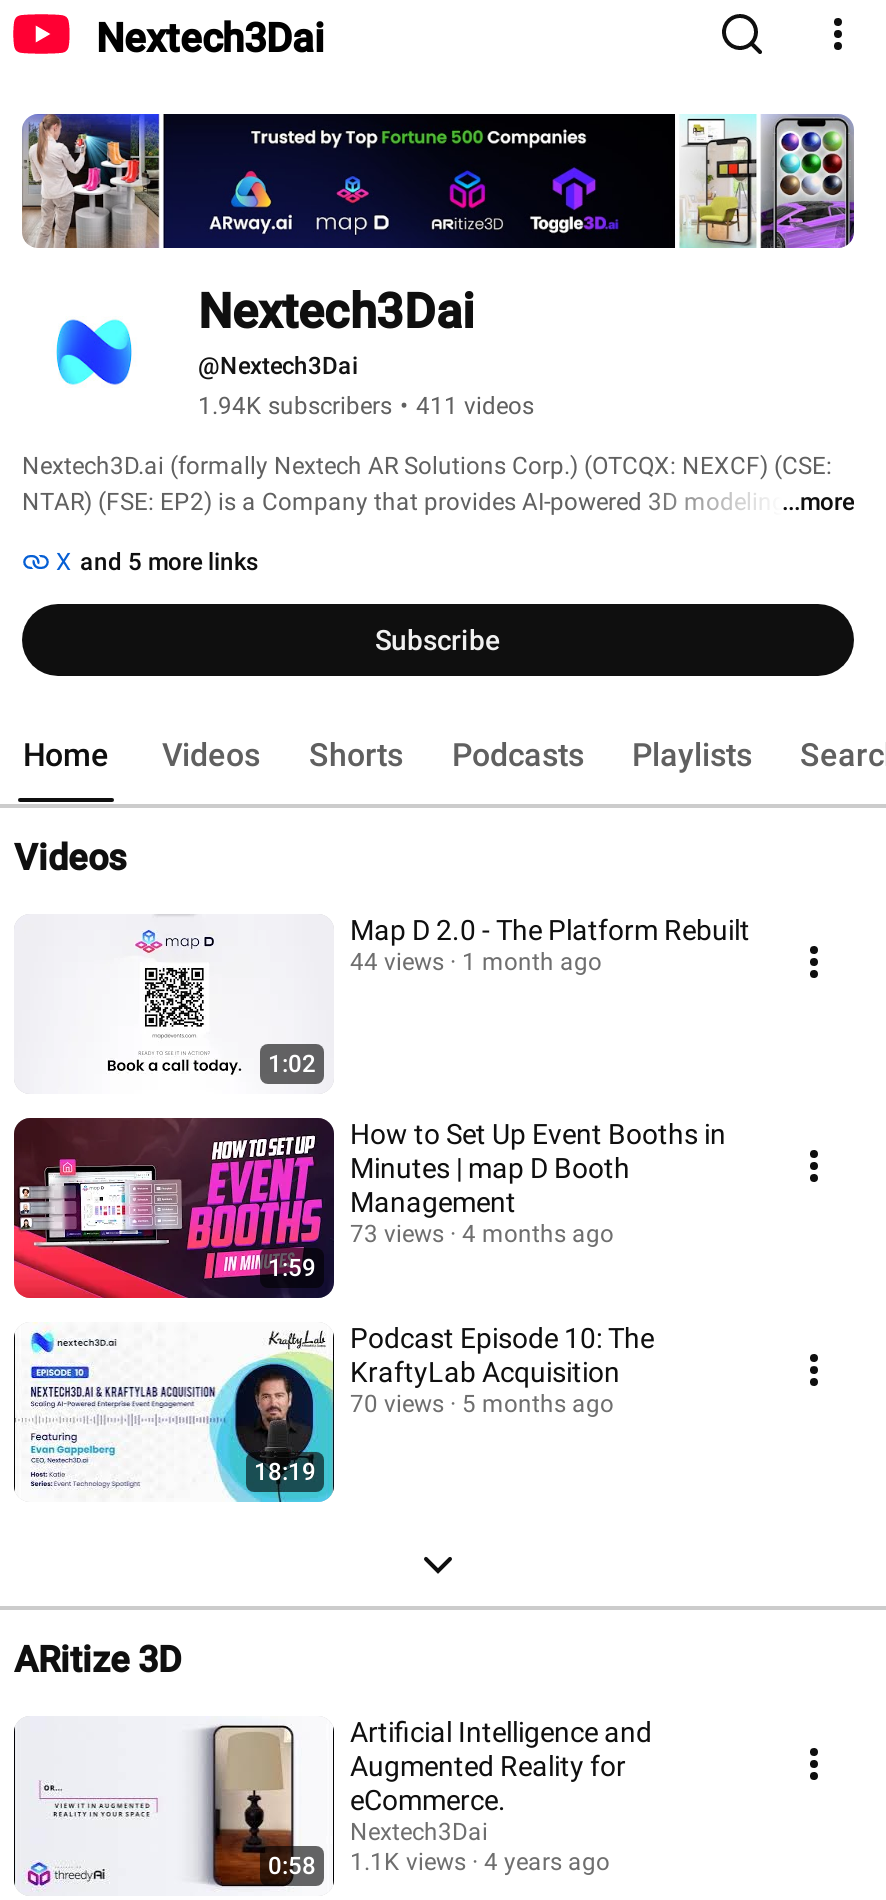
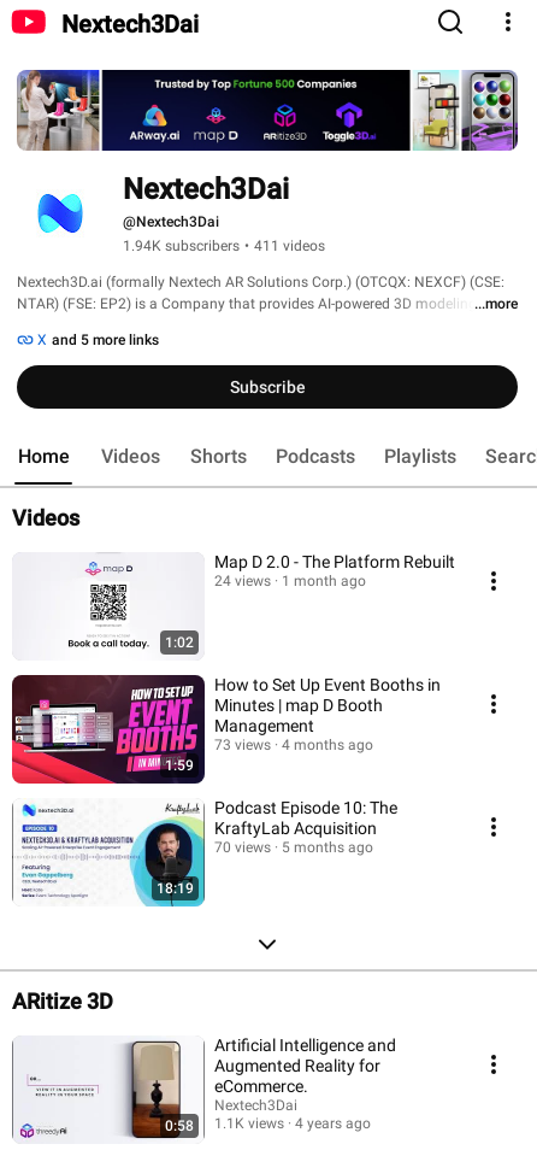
[350,948,602,976] 44 views 1 month ago -> [214,573,366,589] 24 views 1 month ago

